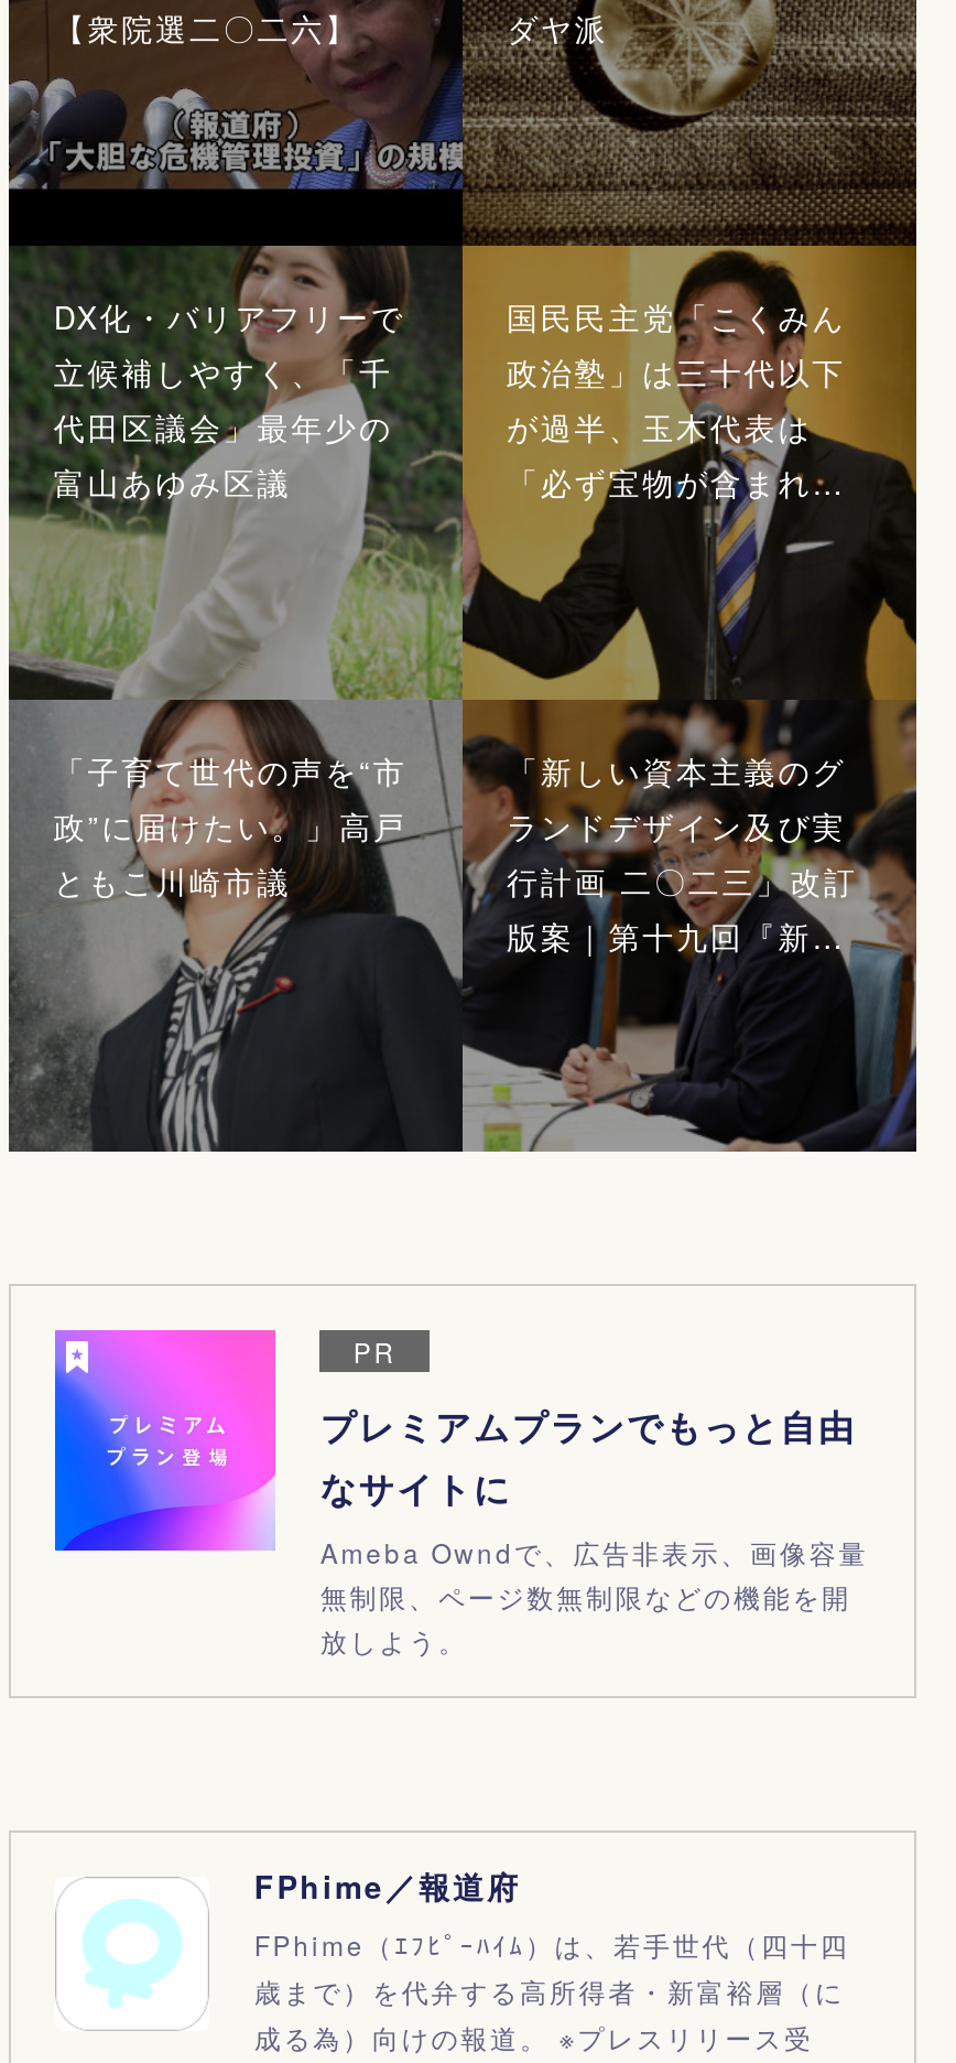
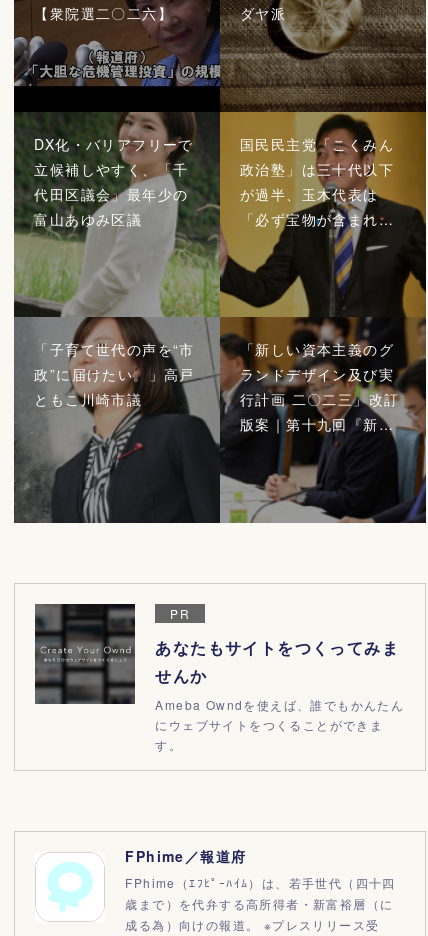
[53,1329,868,1660] [image] | プレミアムプランでもっと自由 | なサイトに | Ameba Owndで、広告非表示、画像容量 | 無制限、ページ数無制限などの機能を開 | 放しよう。 -> [34,603,404,753] [image] | あなたもサイトをつくってみま | せんか | Ameba Owndを使えば、誰でもかんたん | にウェブサイトをつくることができま | す。

